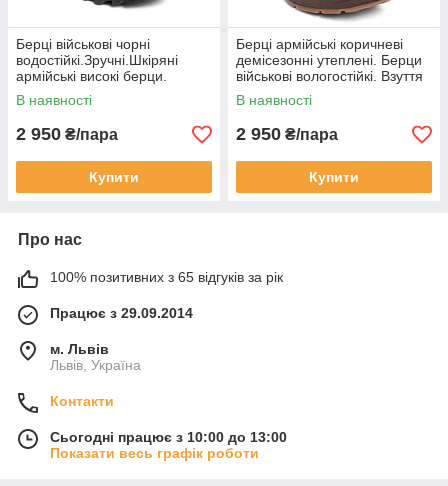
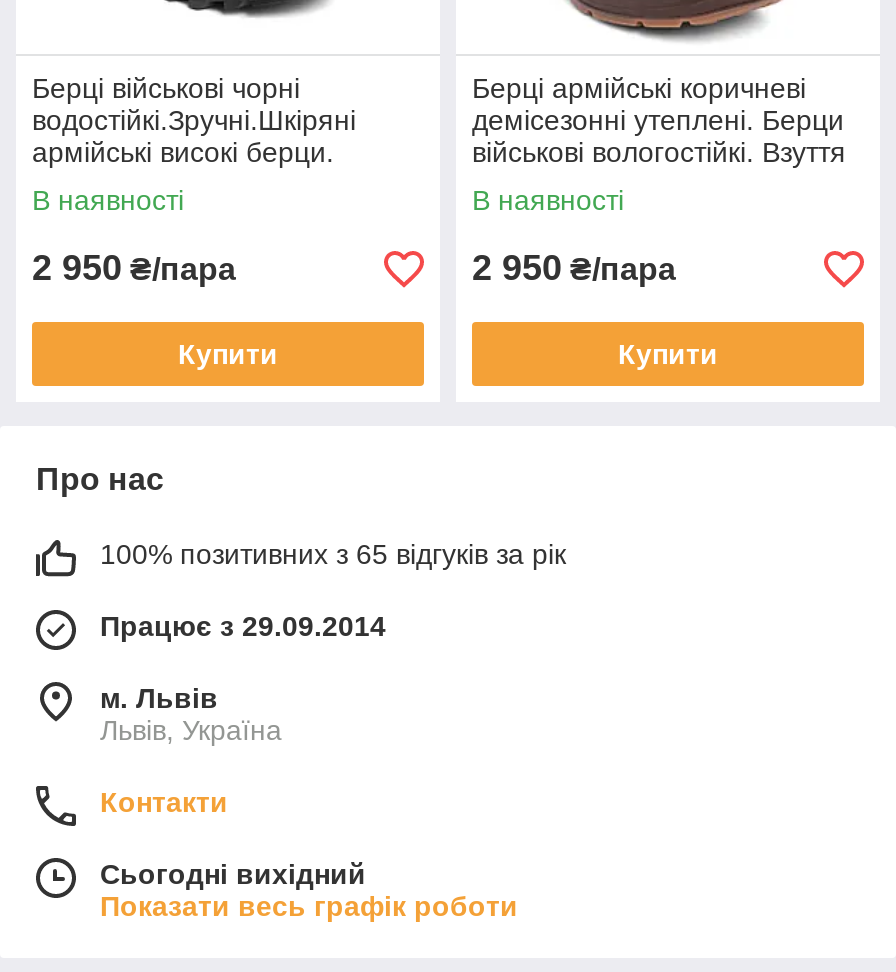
[50,429,287,445] Сьогодні працює з 10:00 до 13:00 -> [100,858,366,890] Сьогодні вихідний

